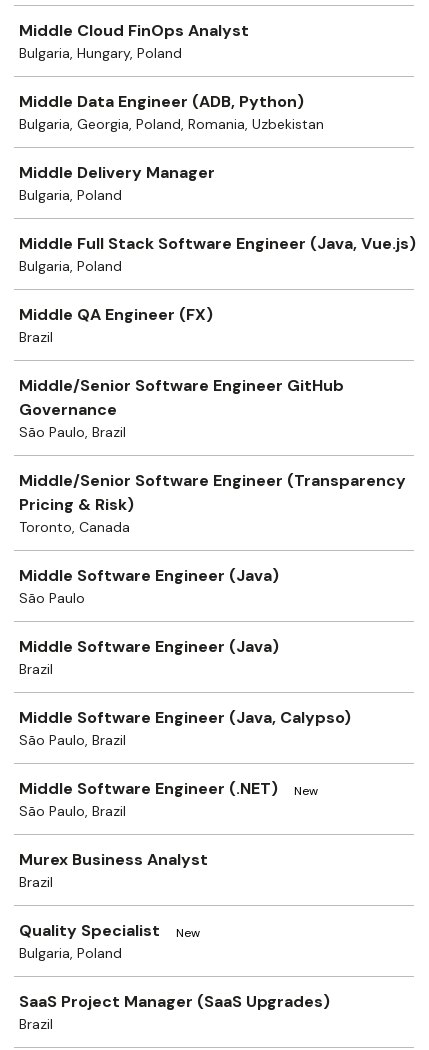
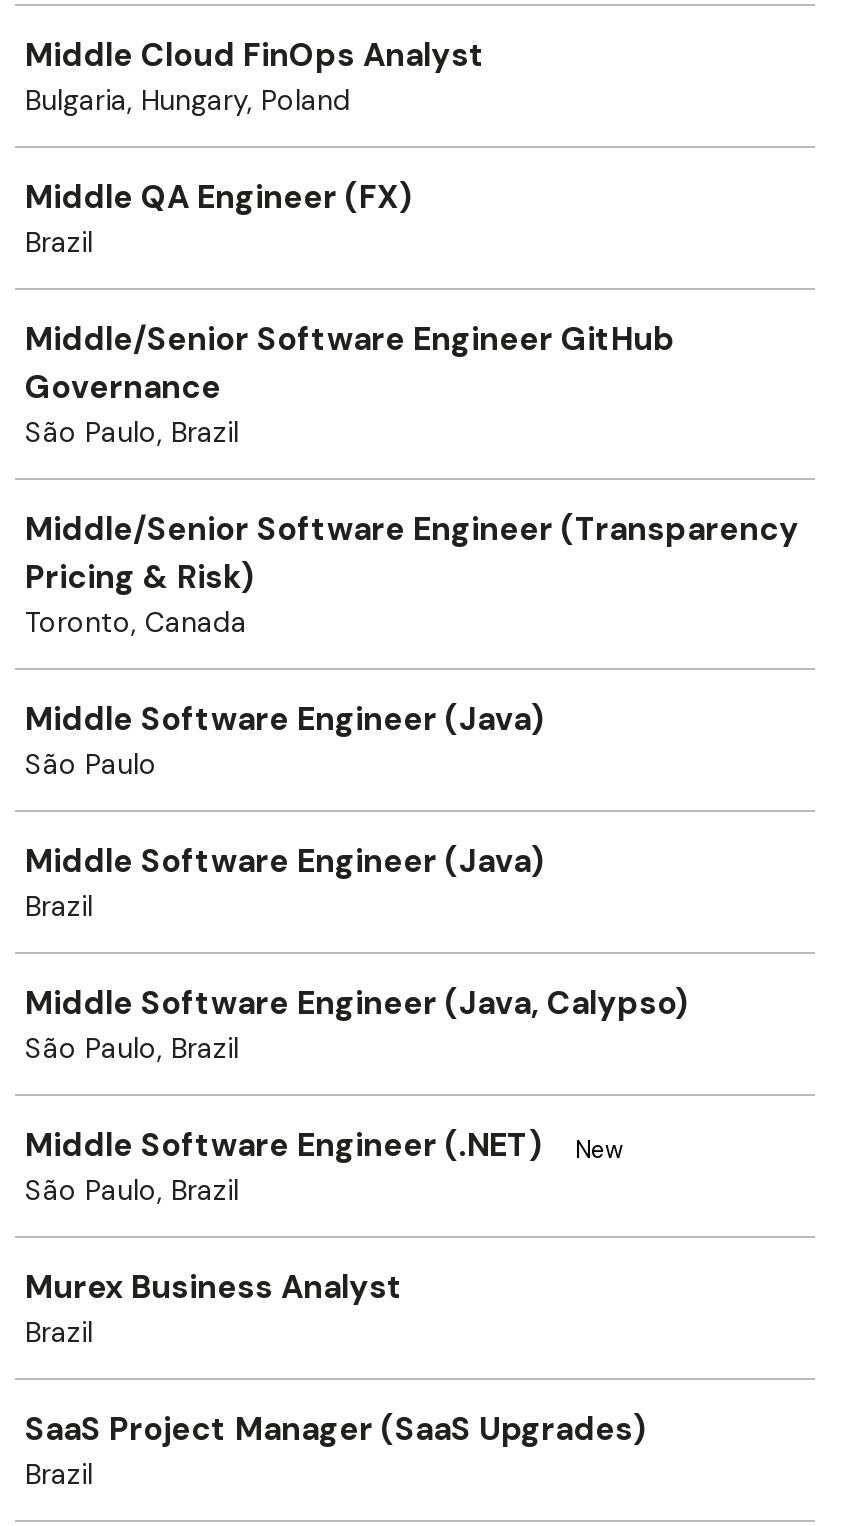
[19,91,416,275] Middle Data Engineer (ADB, Python) | Bulgaria, Georgia, Poland, Romania, Uzbekistan | Middle Delivery Manager | Bulgaria, Poland | Middle Full Stack Software Engineer (Java, Vue.js) | Bulgaria, Poland -> none
[19,920,200,962] Quality Specialist | New | Bulgaria, Poland -> none

